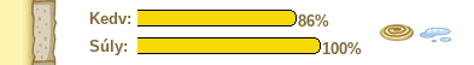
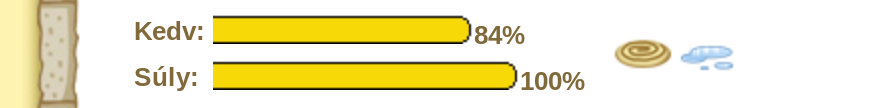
[299,12,330,30] 86% -> [474,20,526,50] 84%

